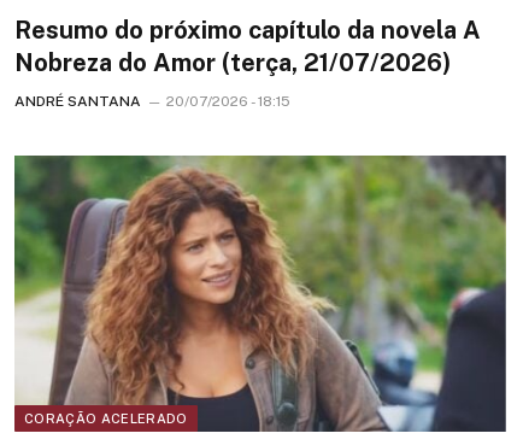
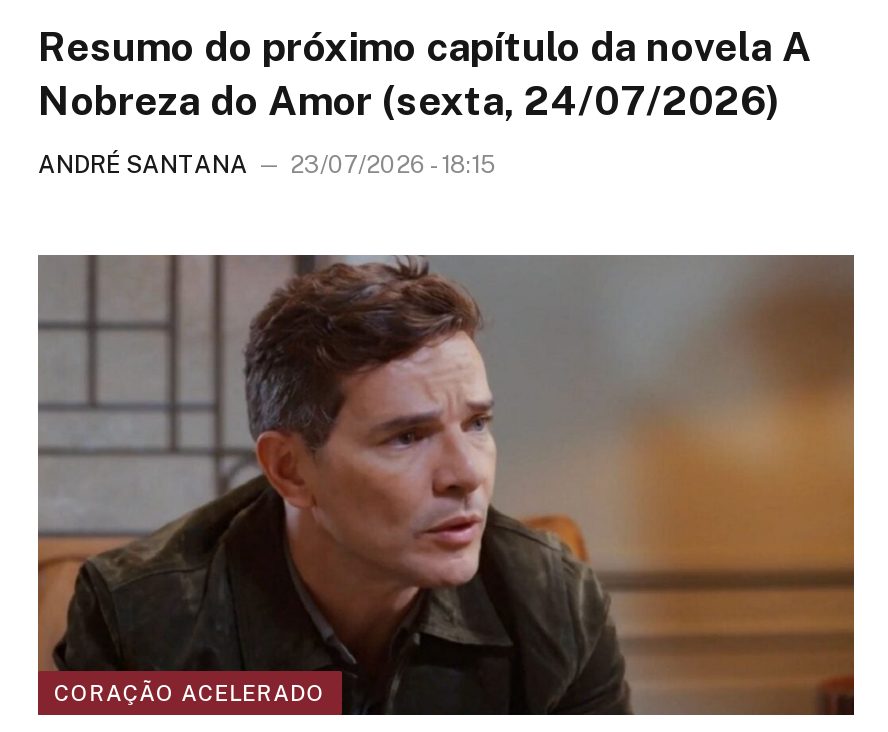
[14,48,451,77] Nobreza do Amor (terça, 21/07/2026) -> [38,77,780,125] Nobreza do Amor (sexta, 24/07/2026)
[14,92,290,109] ANDRÉ SANTANA 20/07/2026 - 18:15 -> [38,151,496,179] ANDRÉ SANTANA 23/07/2026 - 18:15
[13,154,507,433] [image] -> [36,254,854,716] [image]

